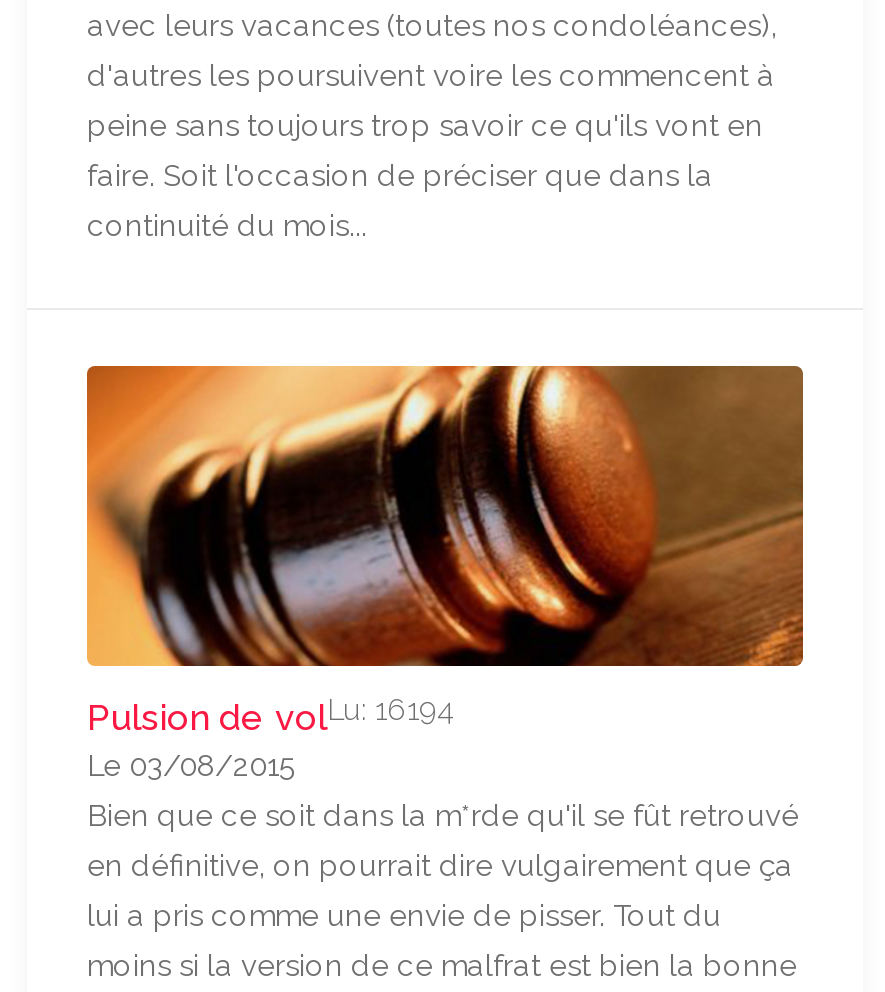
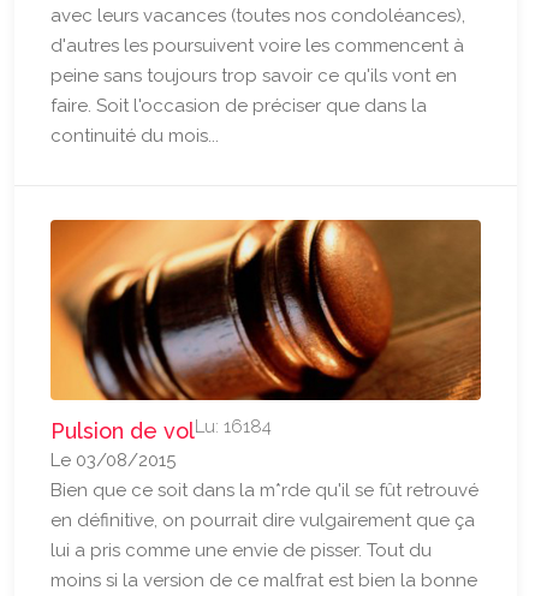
[87,692,453,738] Pulsion de volLu: 16194 -> [50,416,272,443] Pulsion de volLu: 16184

